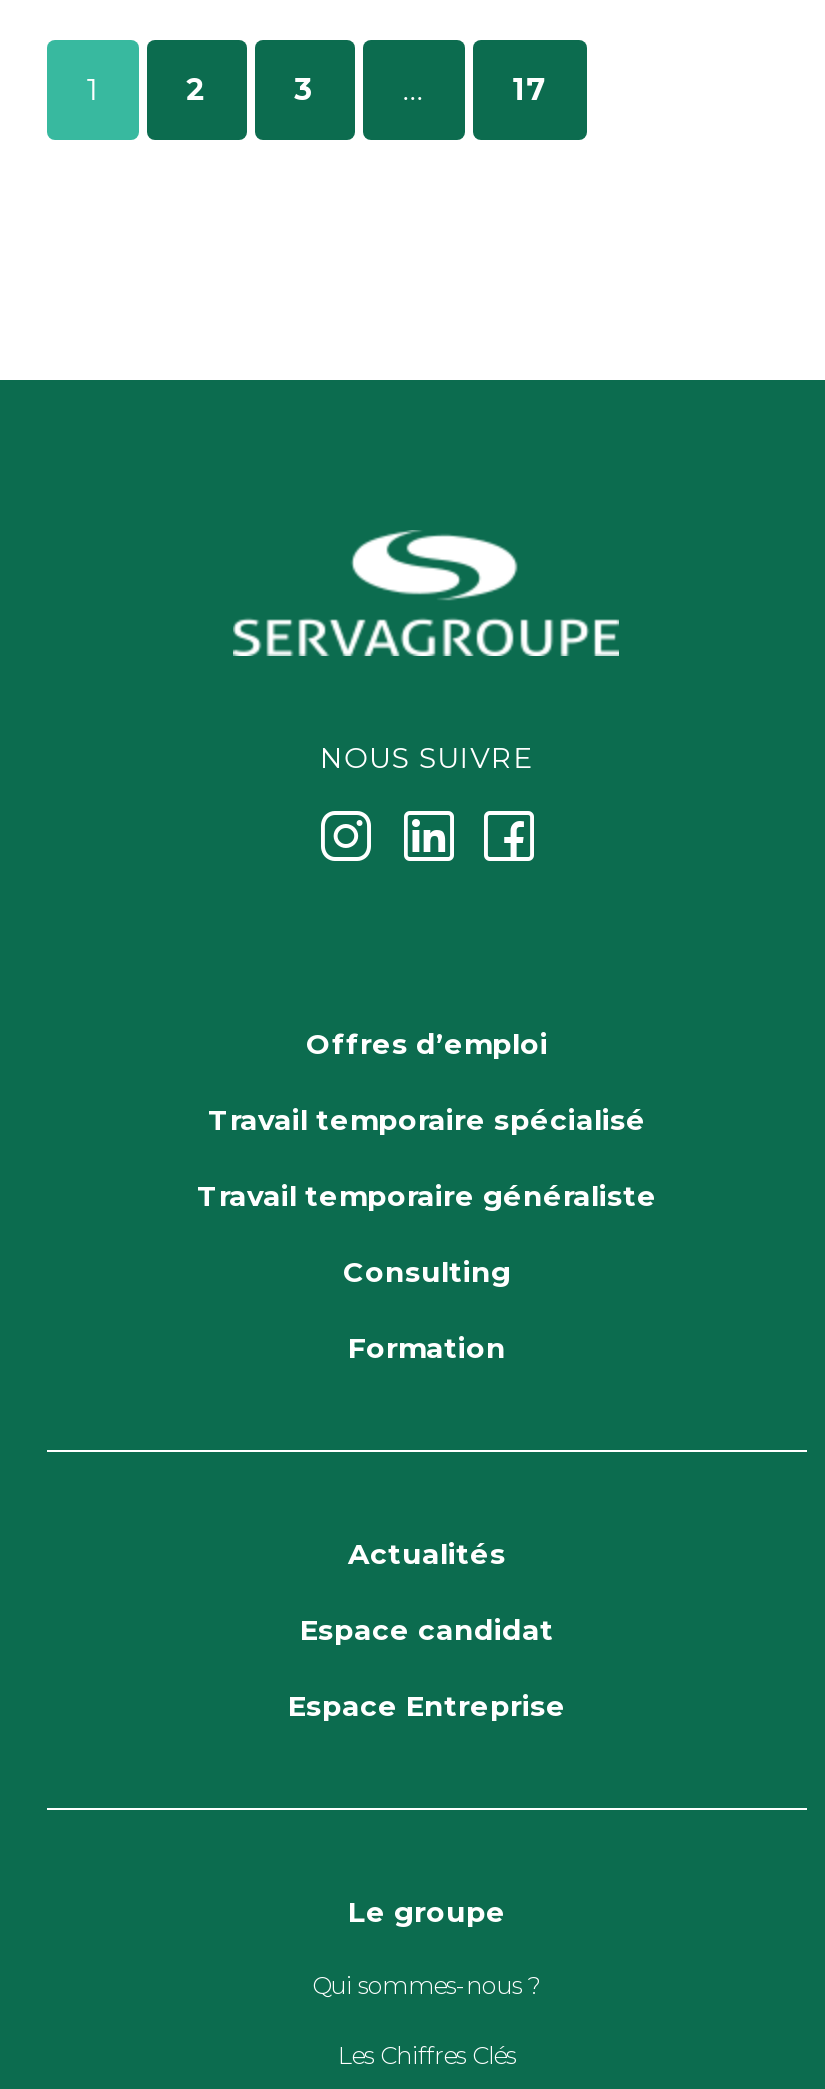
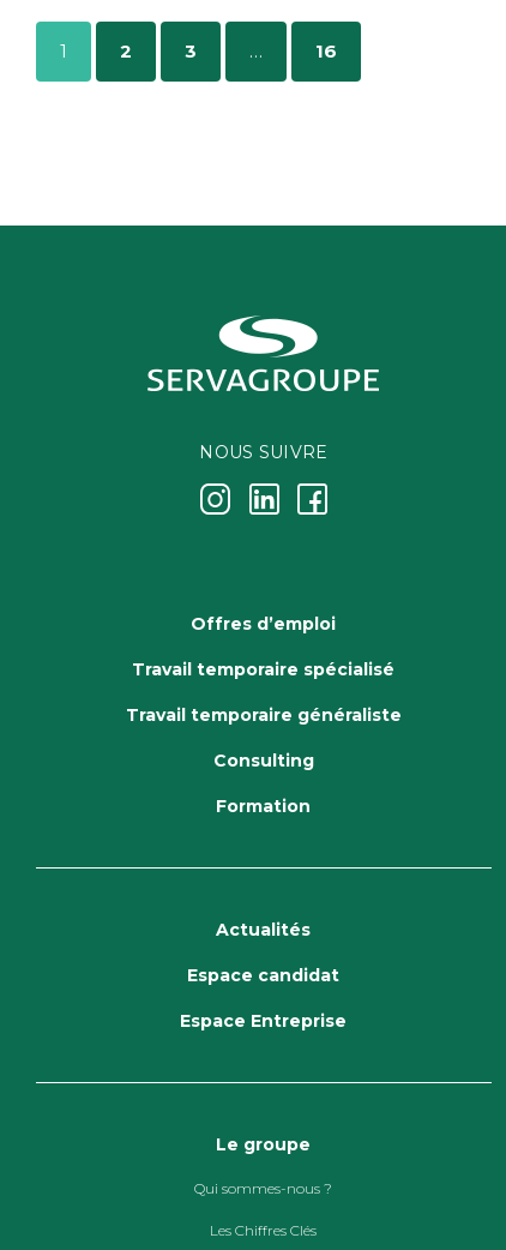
[512,70,546,108] 17 -> [315,39,336,62] 16

